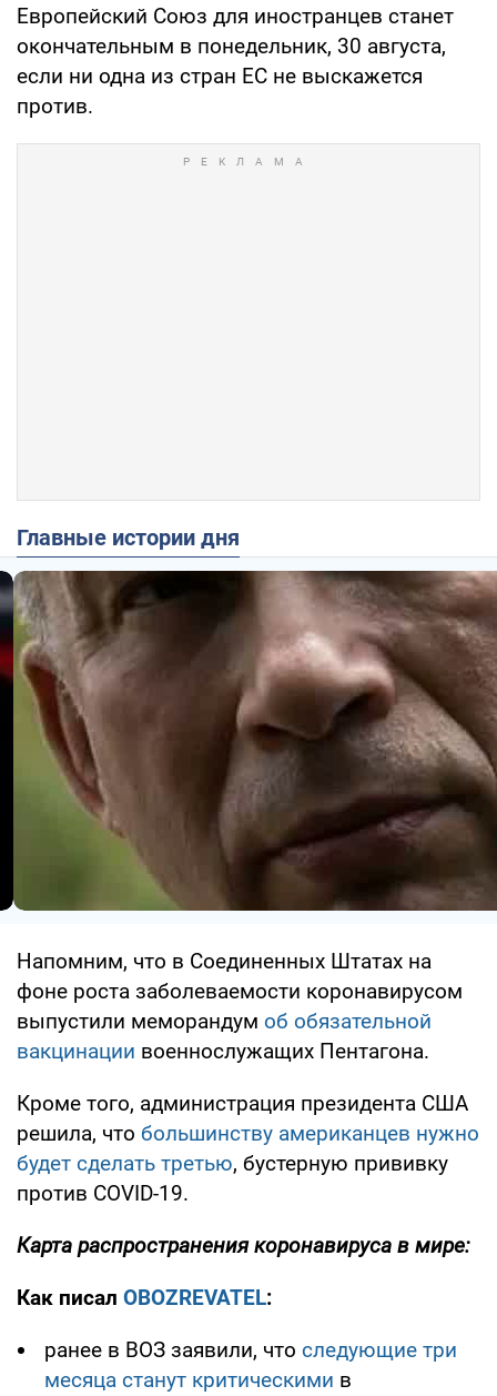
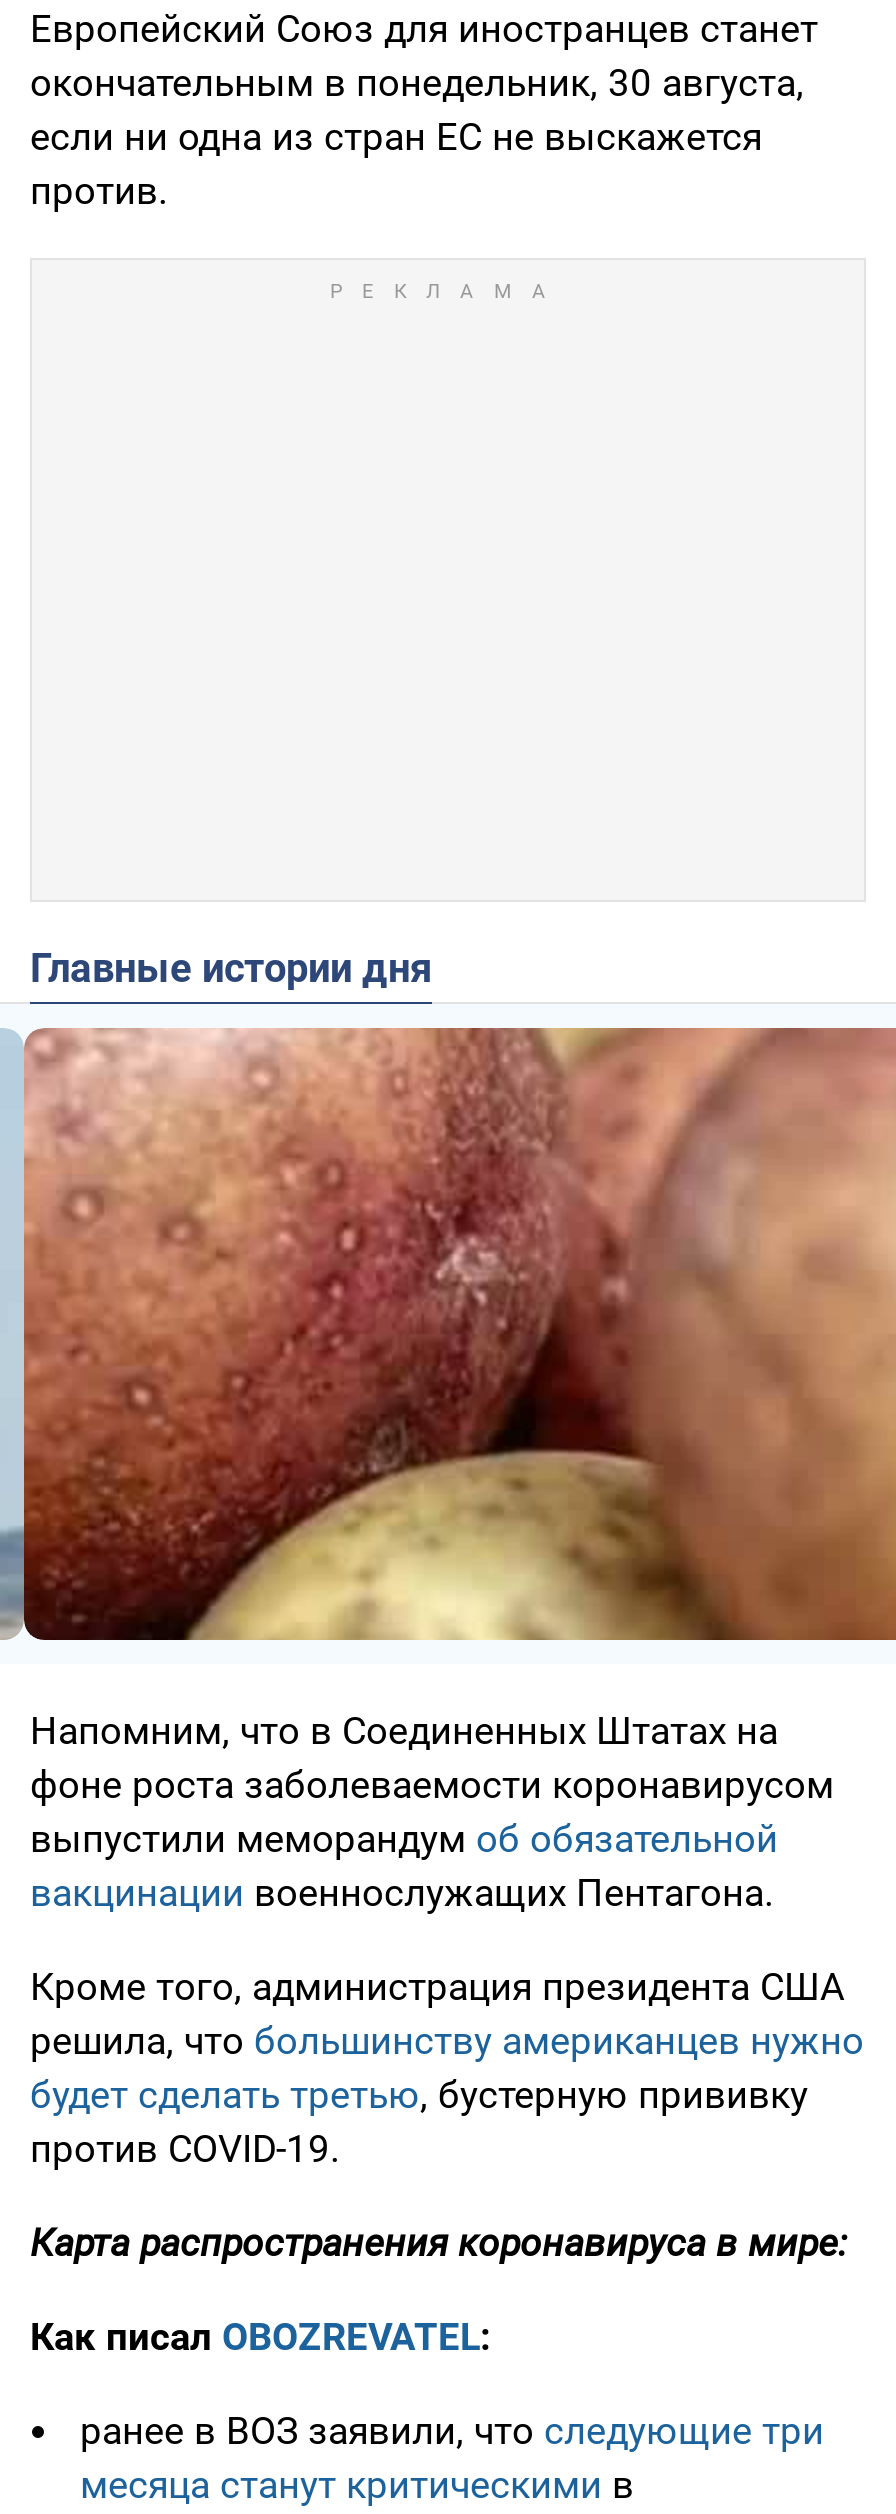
[3,570,494,912] [image] -> [6,1026,890,1642] [image]

